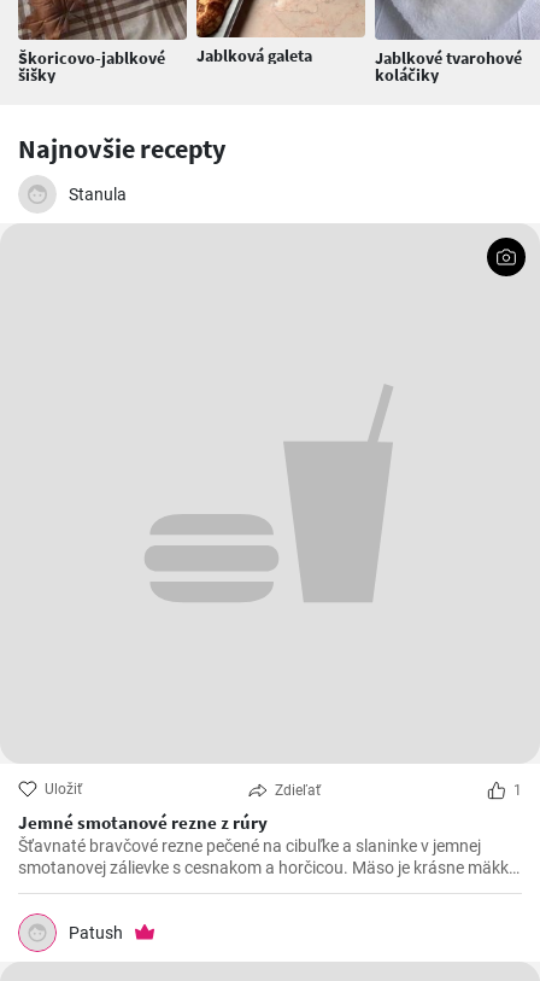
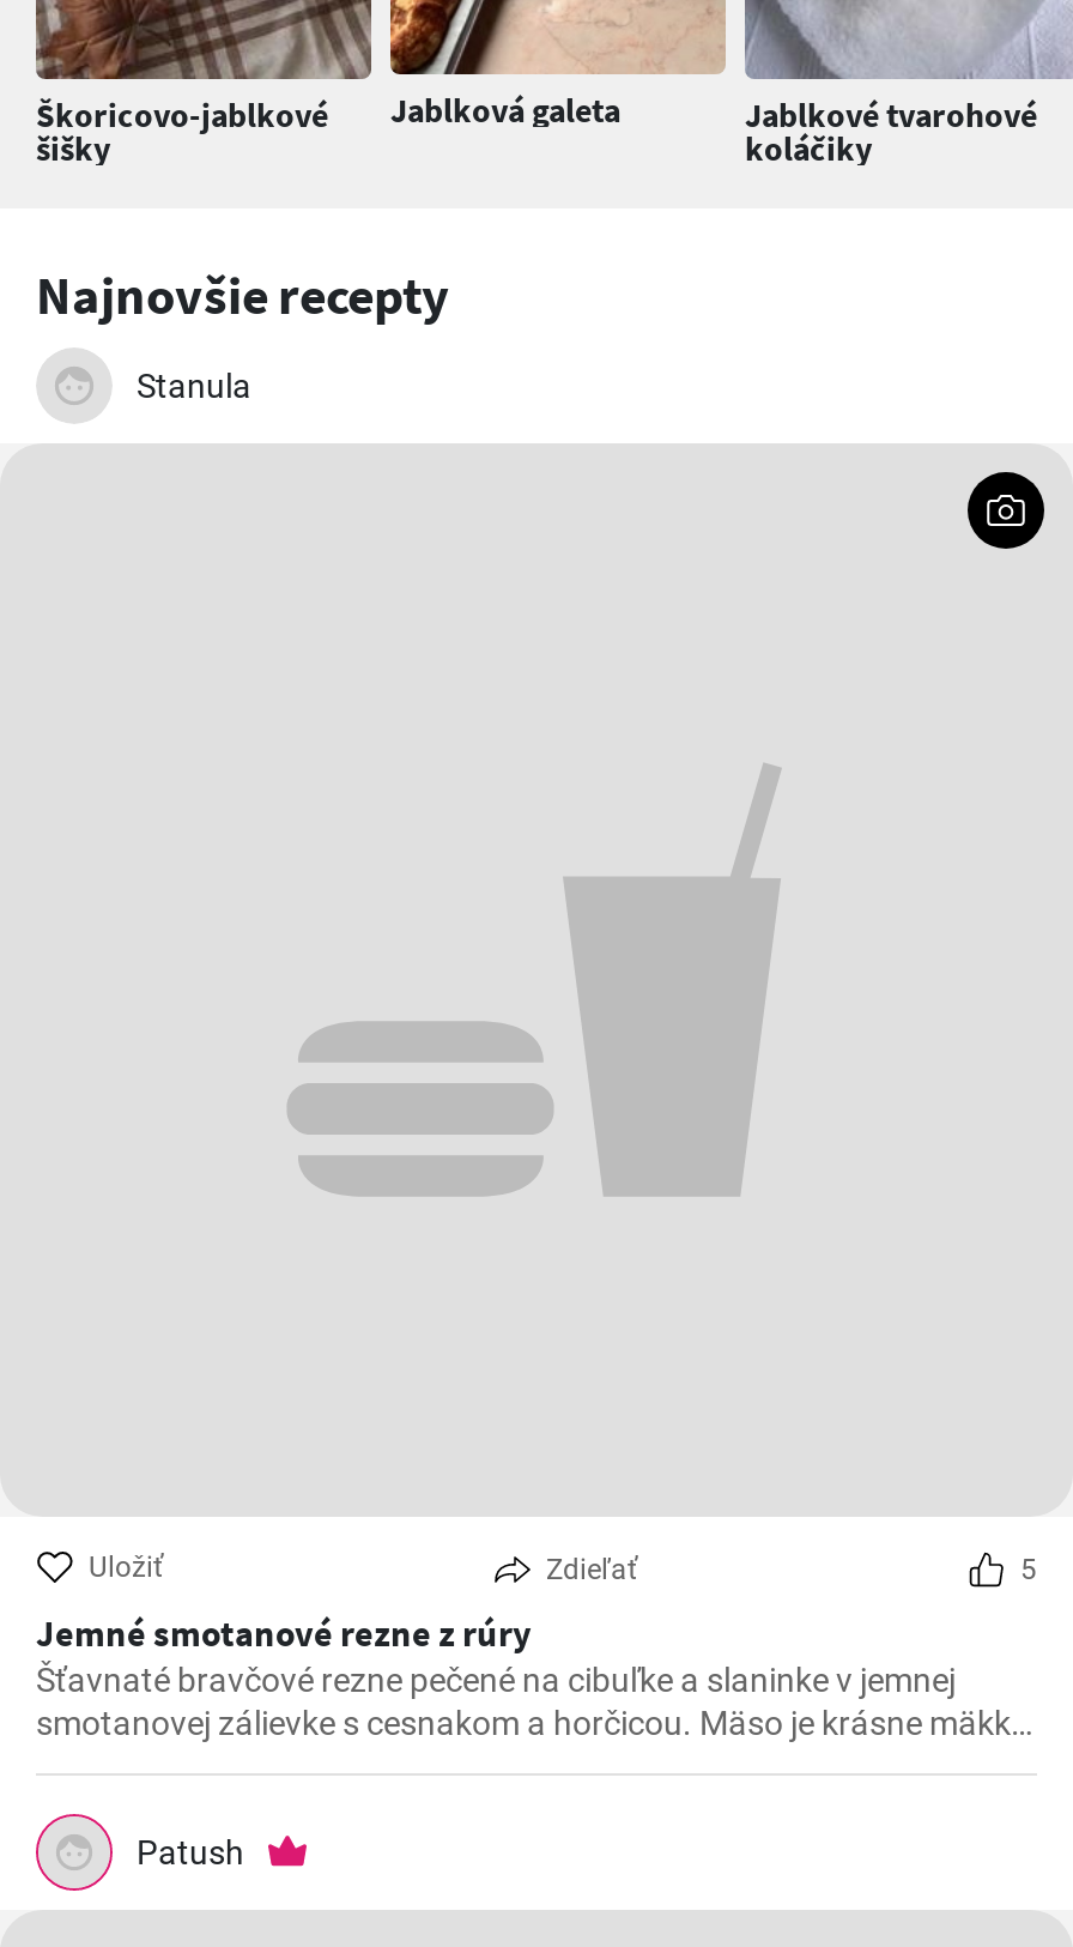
[513,782,522,799] 1 -> [1020,1553,1037,1586] 5

